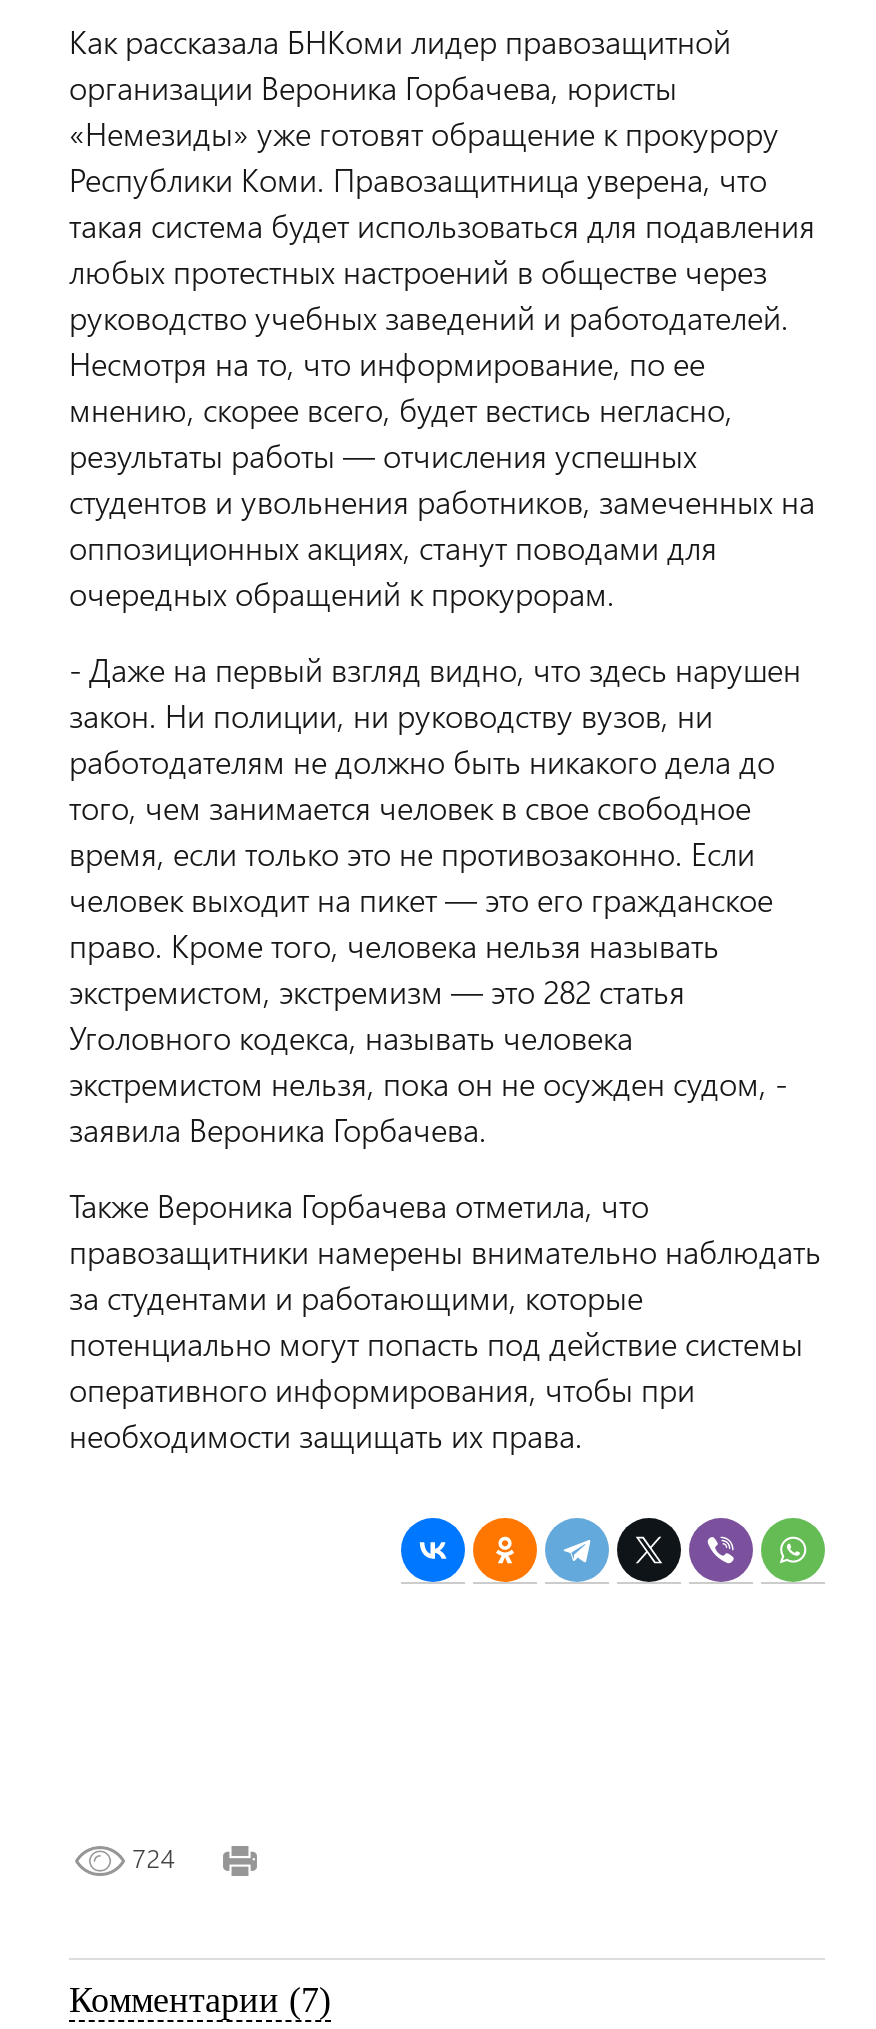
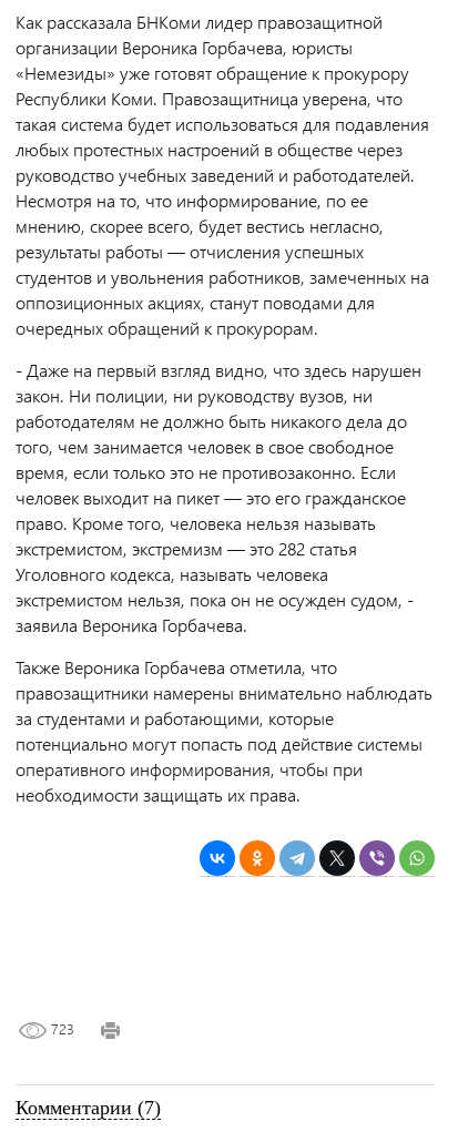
[124,1840,182,1874] 724 -> [46,1019,78,1038] 723

